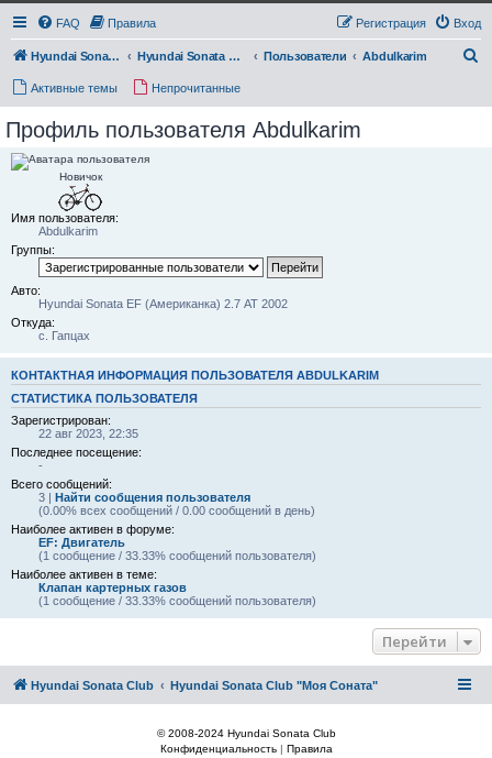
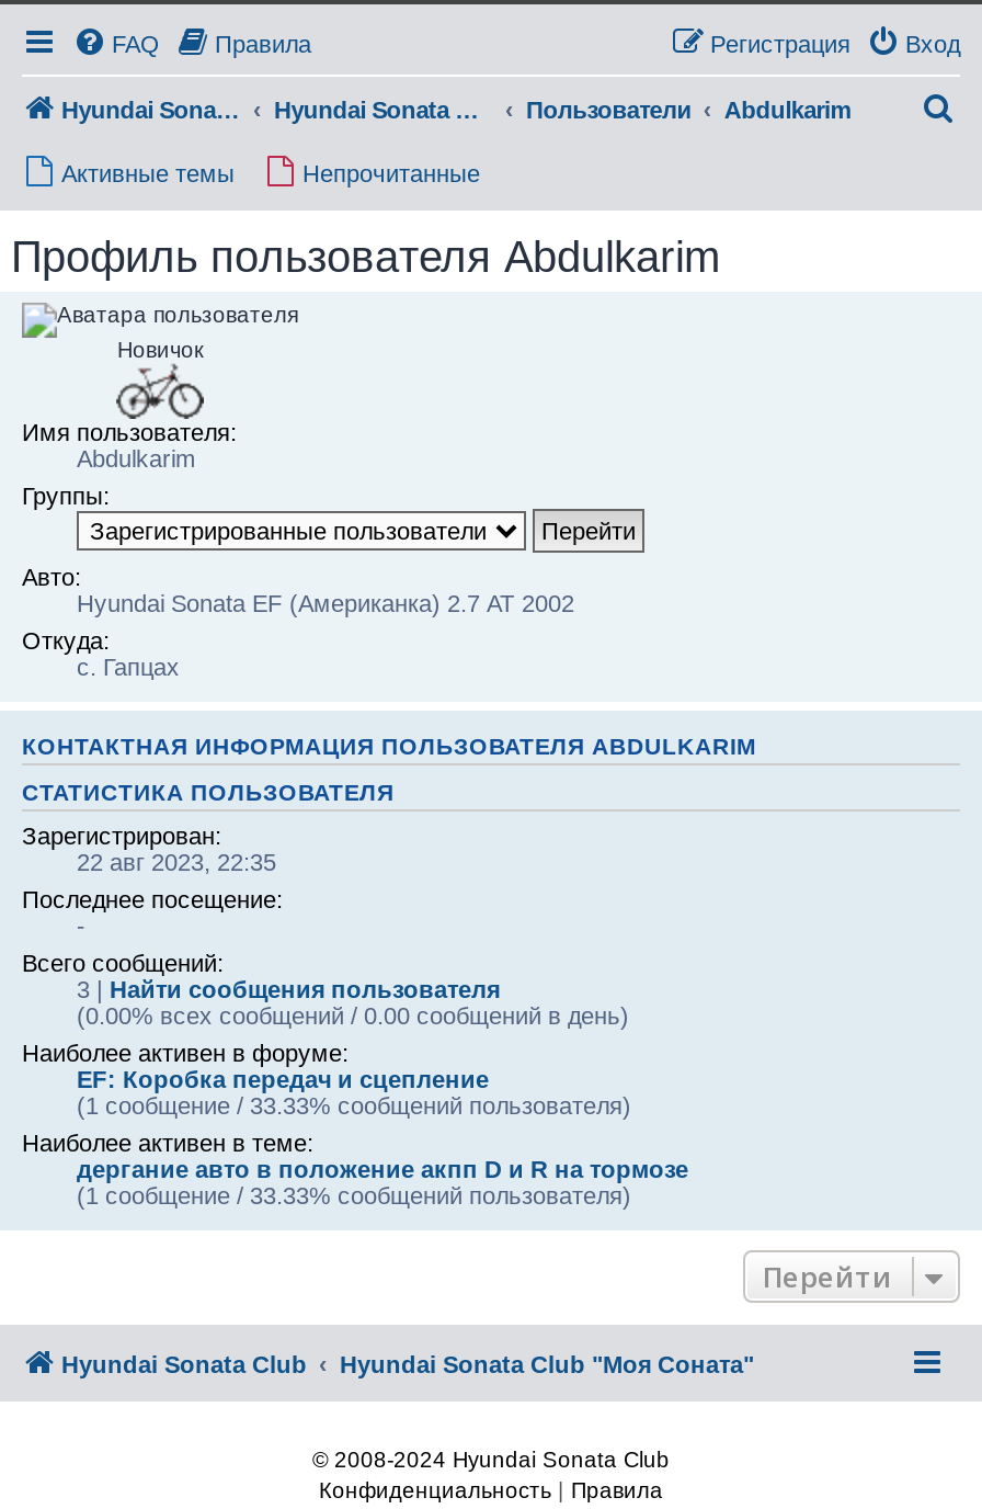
[38,536,125,549] EF: Двигатель -> [77,1066,489,1092] EF: Коробка передач и сцепление
[38,581,187,594] Клапан картерных газов -> [77,1155,688,1182] дергание авто в положение акпп D и R на тормозе

